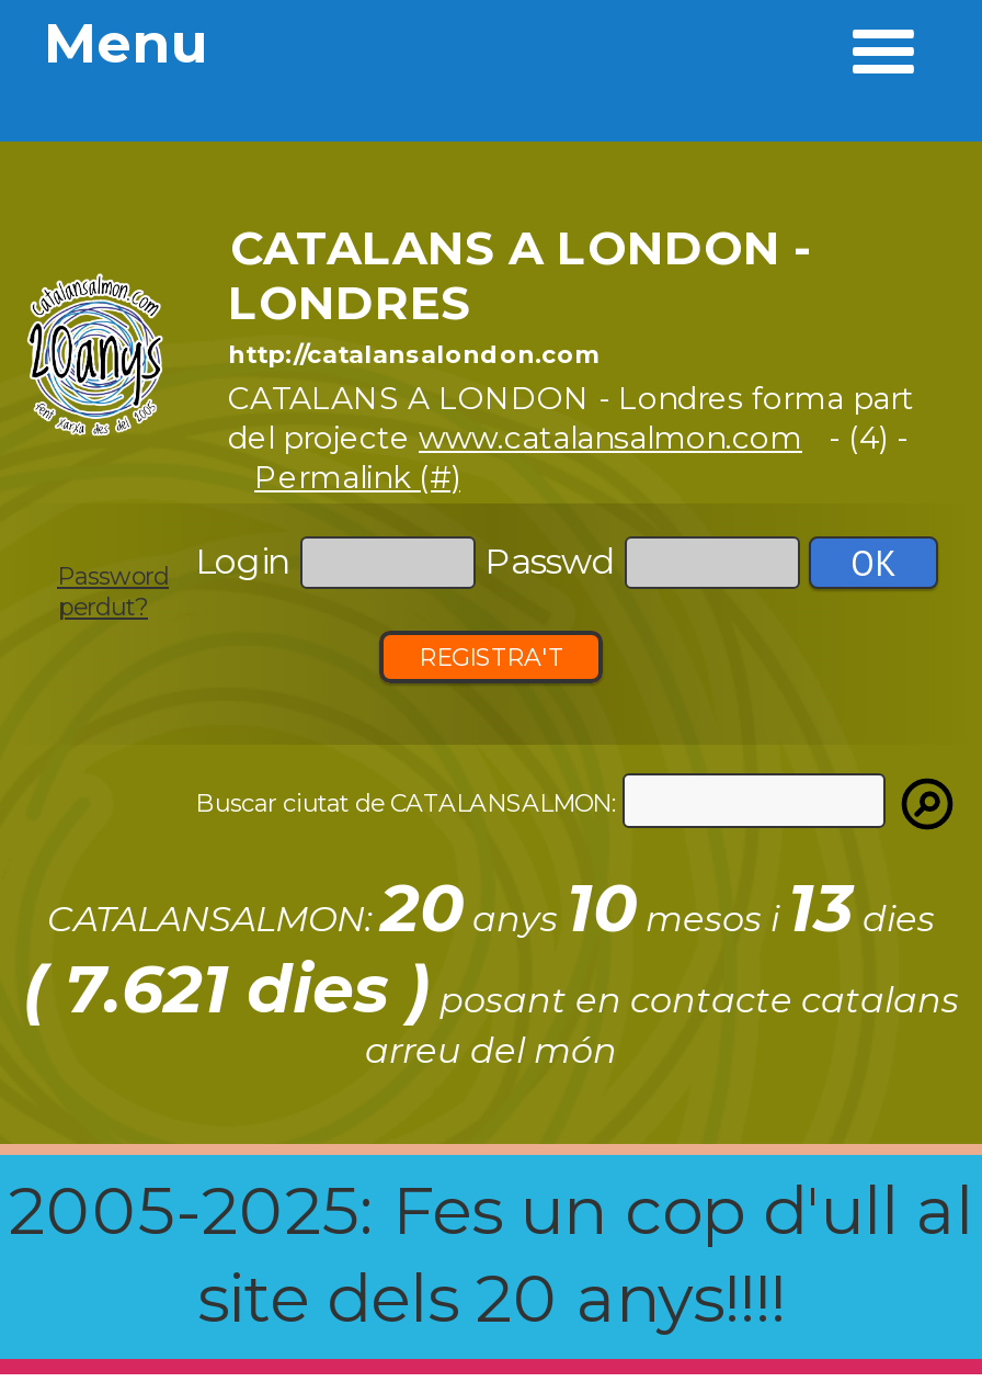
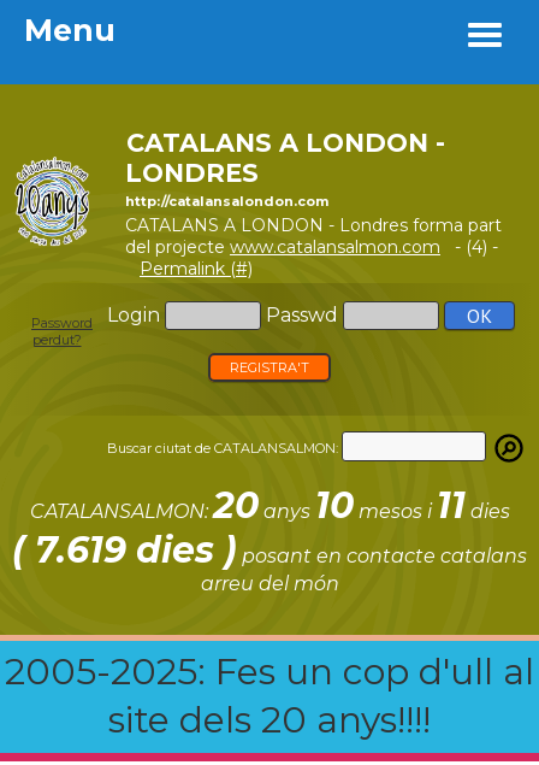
[47,868,935,949] CATALANSALMON:20anys 10mesos i13dies -> [29,483,510,528] CATALANSALMON:20anys 10mesos i11dies
[23,949,959,1030] ( 7.621 dies )posant en contacte catalans -> [12,528,527,572] ( 7.619 dies )posant en contacte catalans

